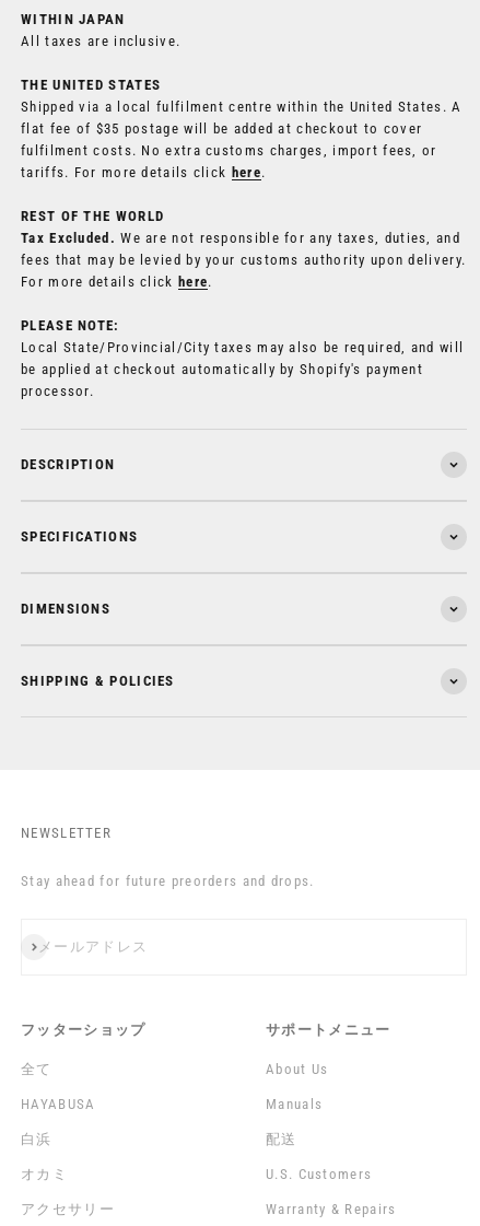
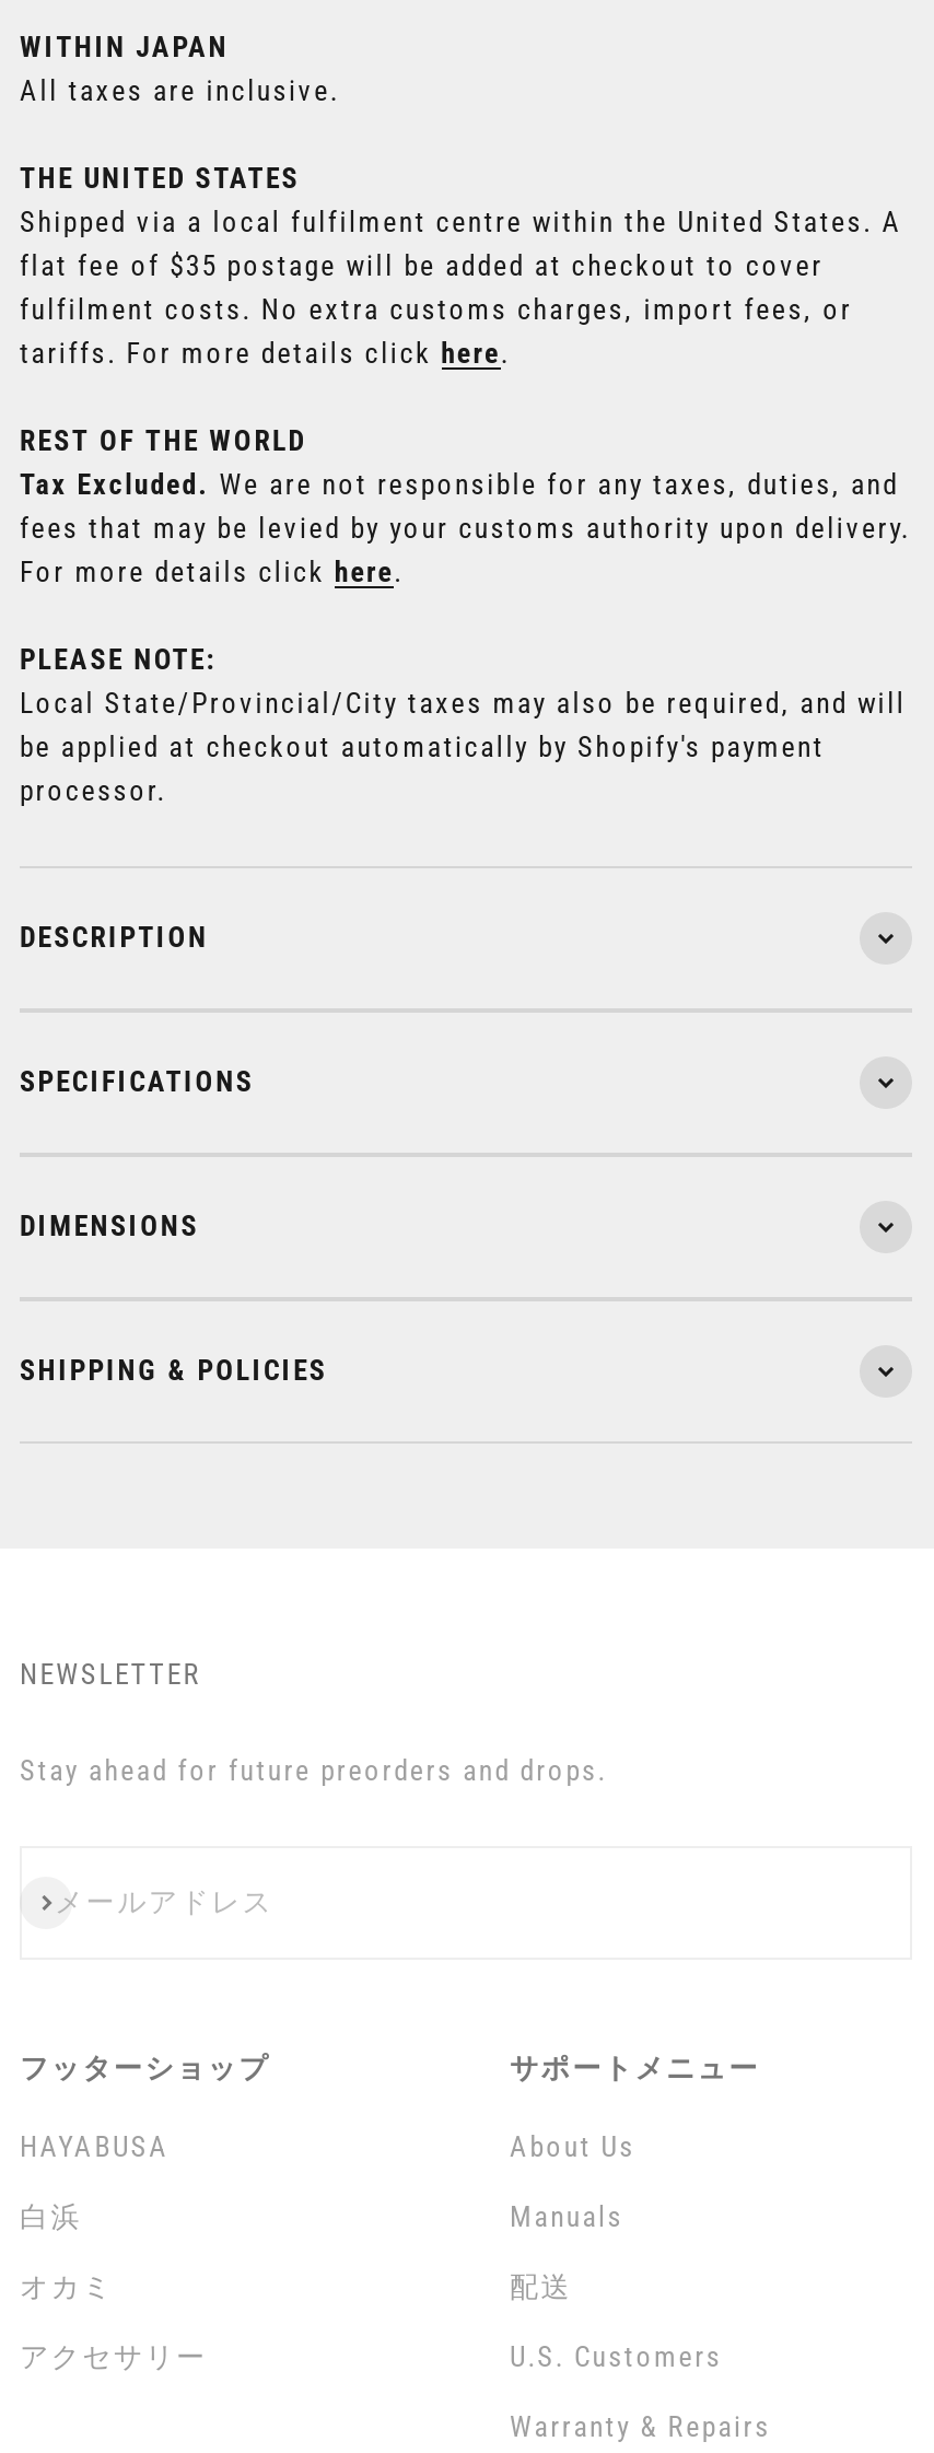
[21,1061,52,1077] 全て -> none
moved [21,1096,115,1217] -> [20,2130,207,2373]: HAYABUSA | 白浜 | オカミ | アクセサリー

